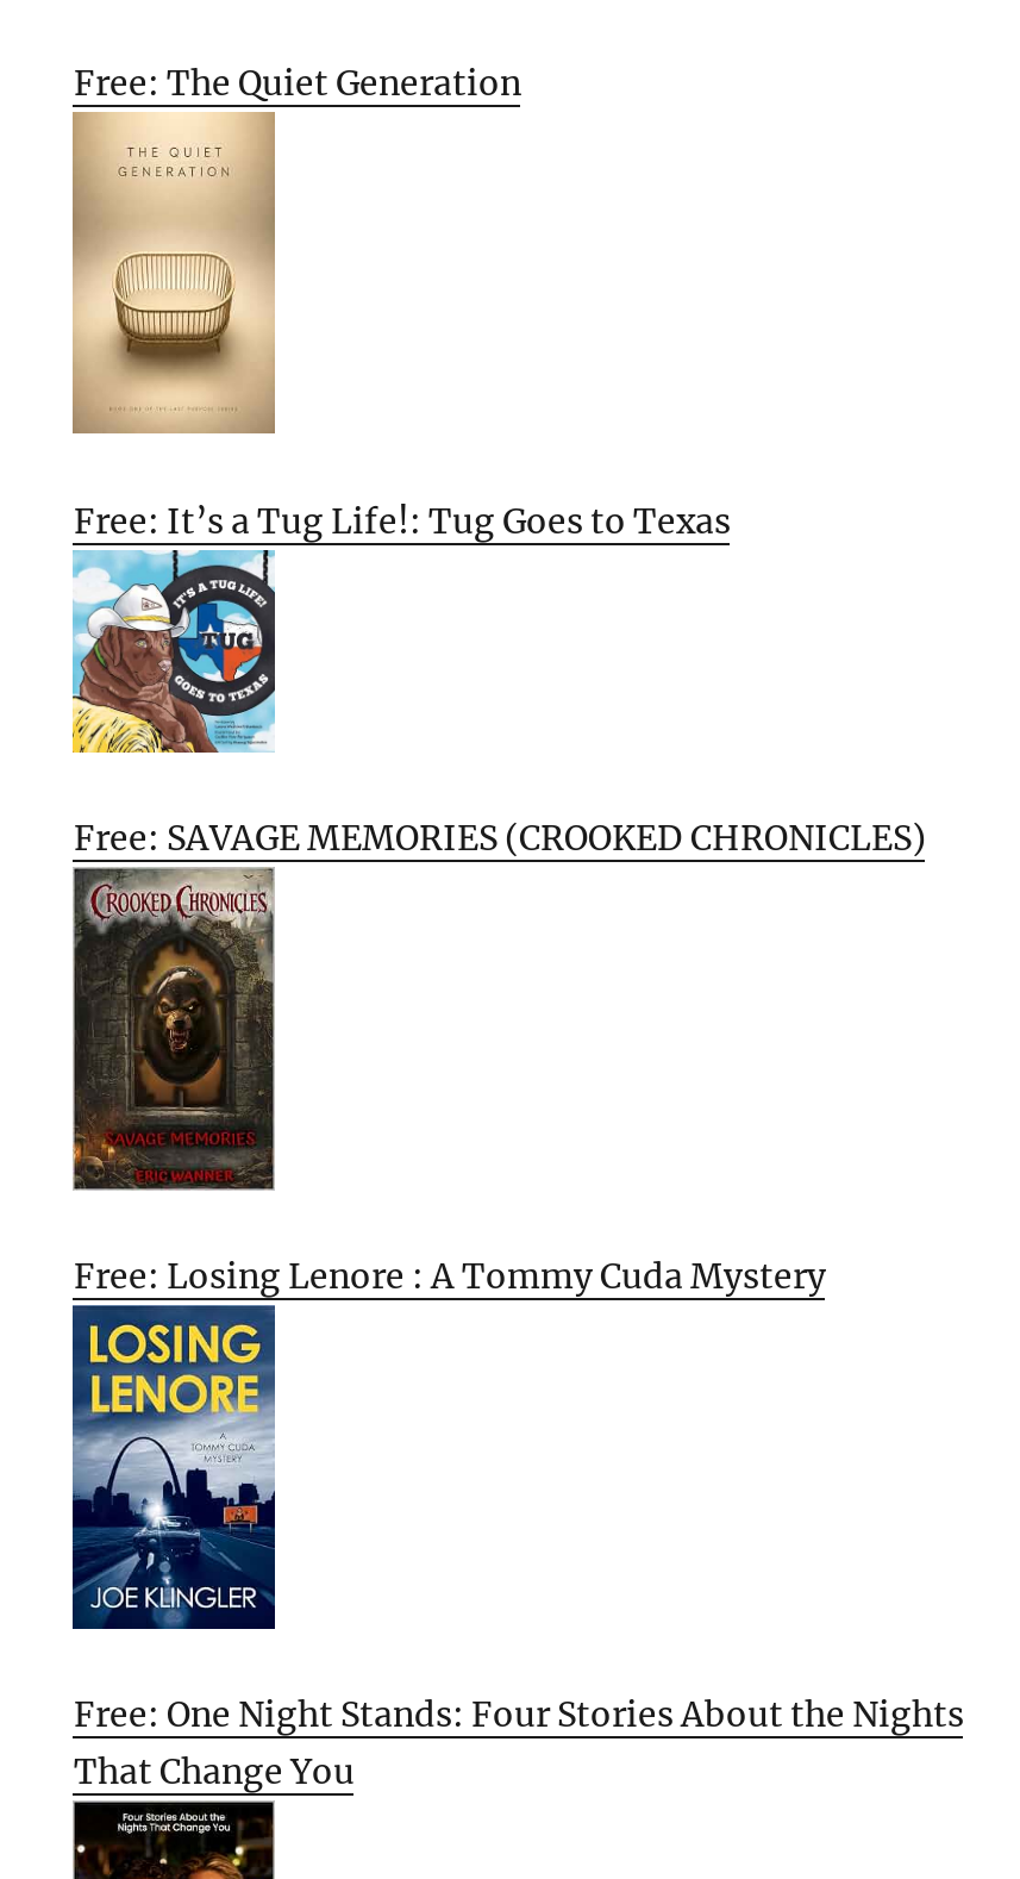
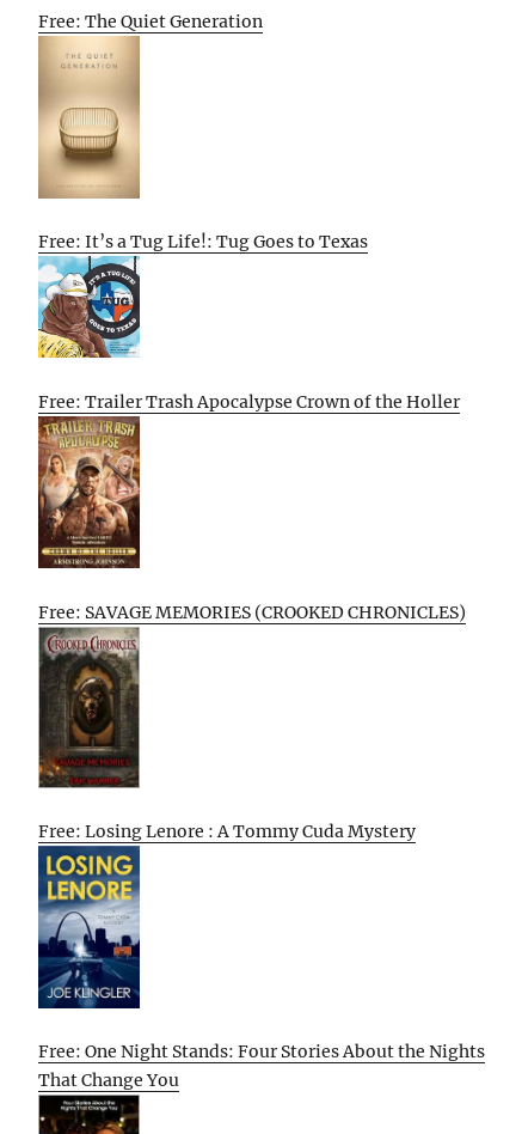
none -> [37,421,141,569] [image]
none -> [39,391,460,413] Free: Trailer Trash Apocalypse Crown of the Holler

